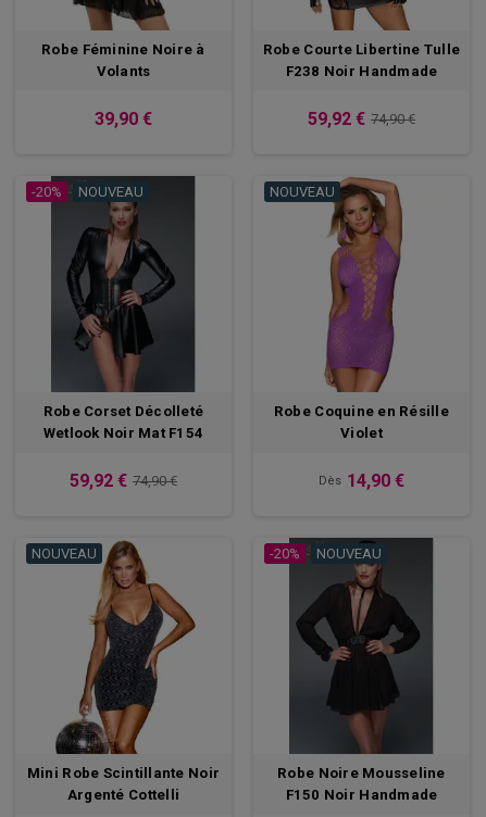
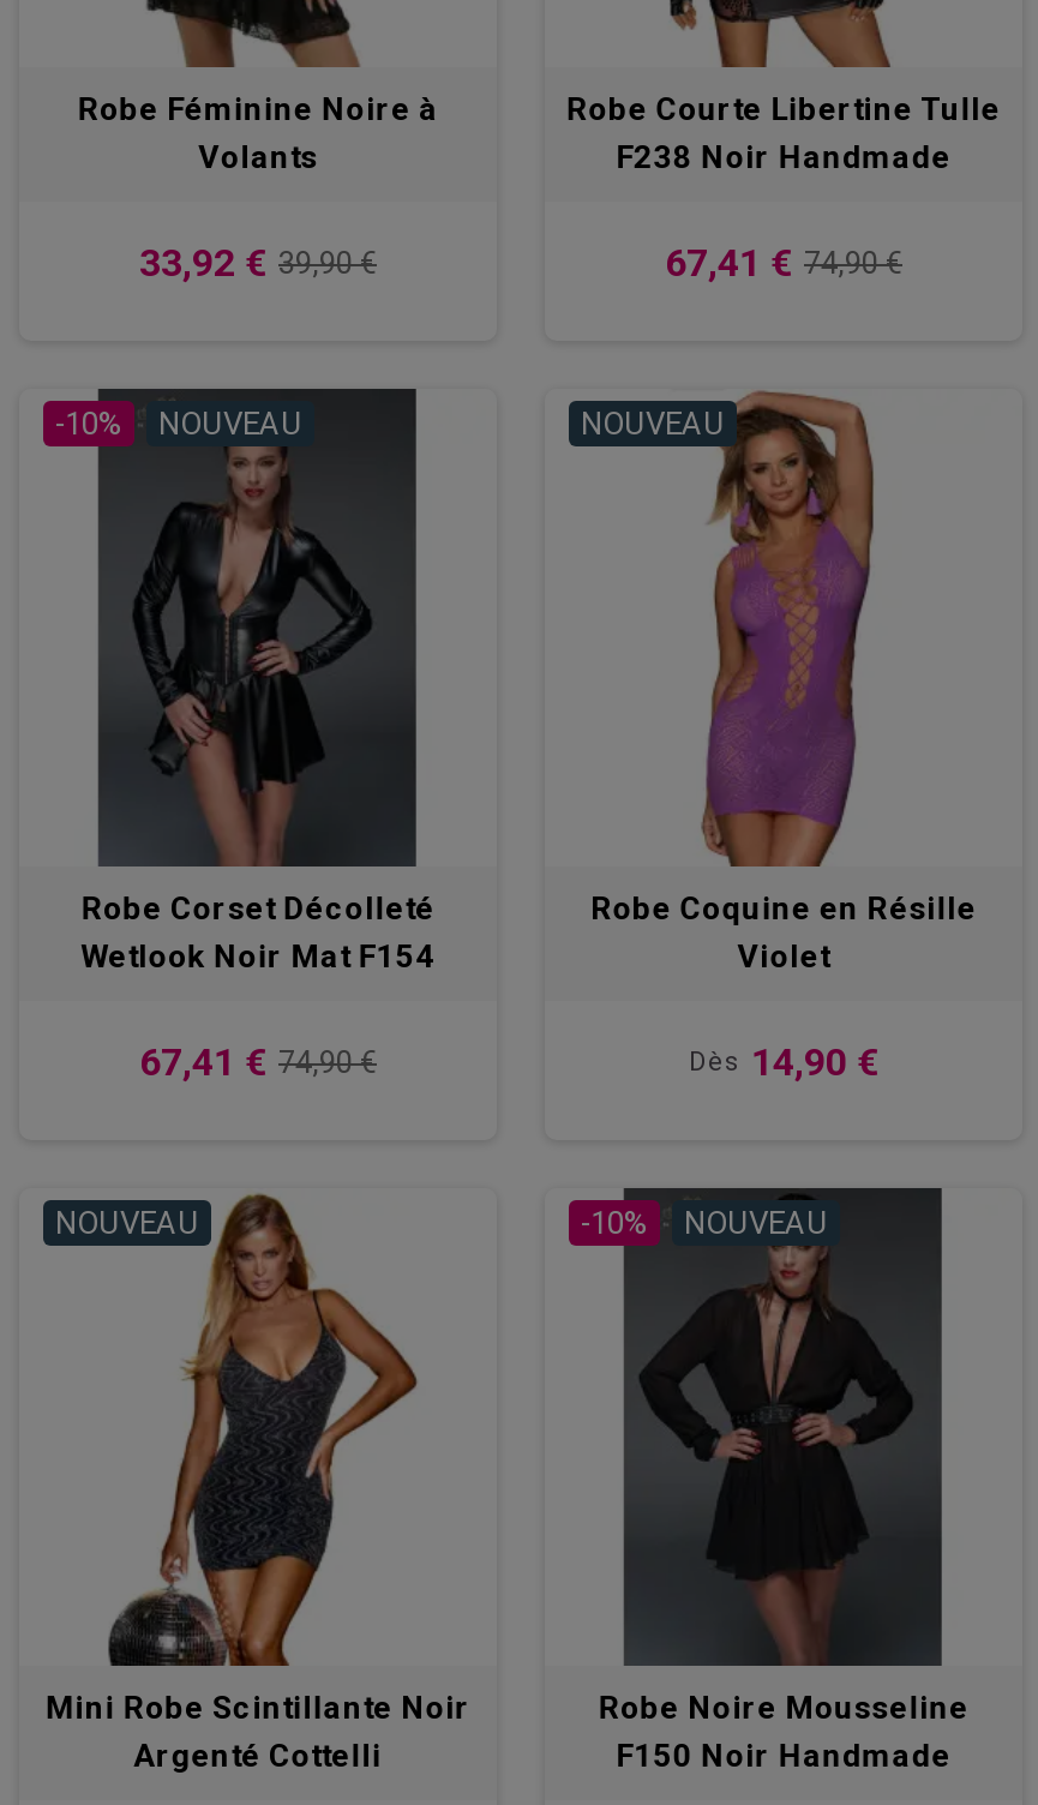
[95,108,152,129] 39,90 € -> [139,240,377,285] 33,92 € 39,90 €
[308,108,415,129] 59,92 € 74,90 € -> [665,240,902,285] 67,41 € 74,90 €
[32,184,144,200] -20% NOUVEAU -> [55,406,302,442] -10% NOUVEAU
[70,470,177,491] 59,92 € 74,90 € -> [139,1039,377,1084] 67,41 € 74,90 €
[270,546,382,562] -20% NOUVEAU -> [581,1205,828,1241] -10% NOUVEAU

